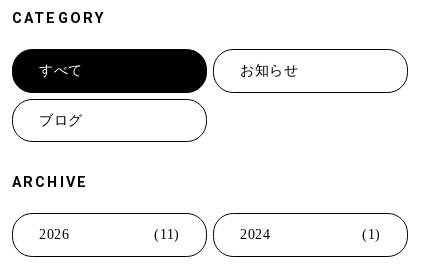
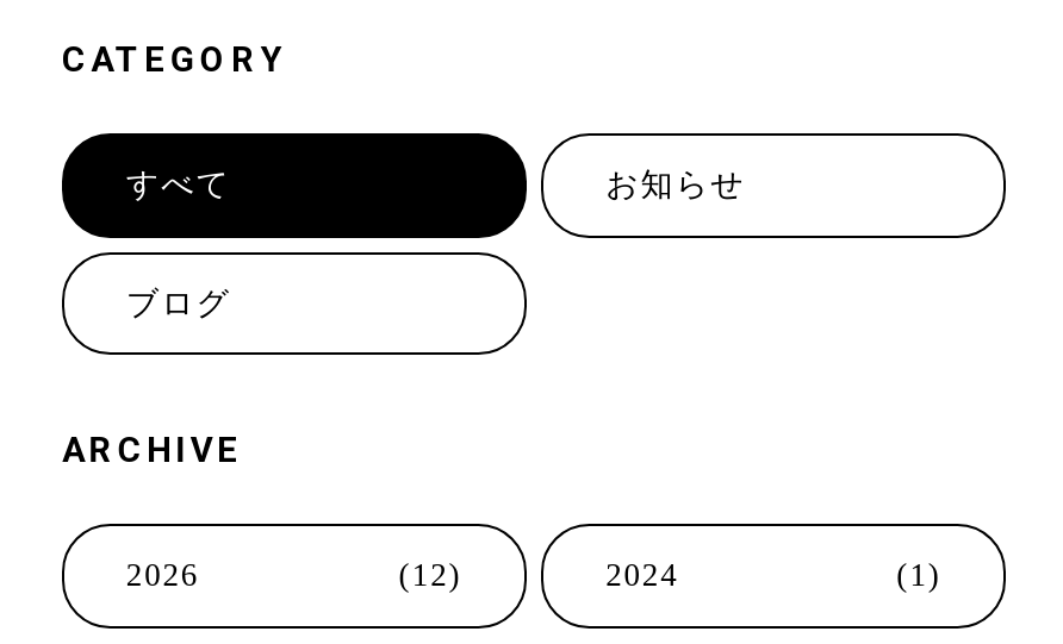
[150,227,180,242] (11) -> [388,558,462,593] (12)

